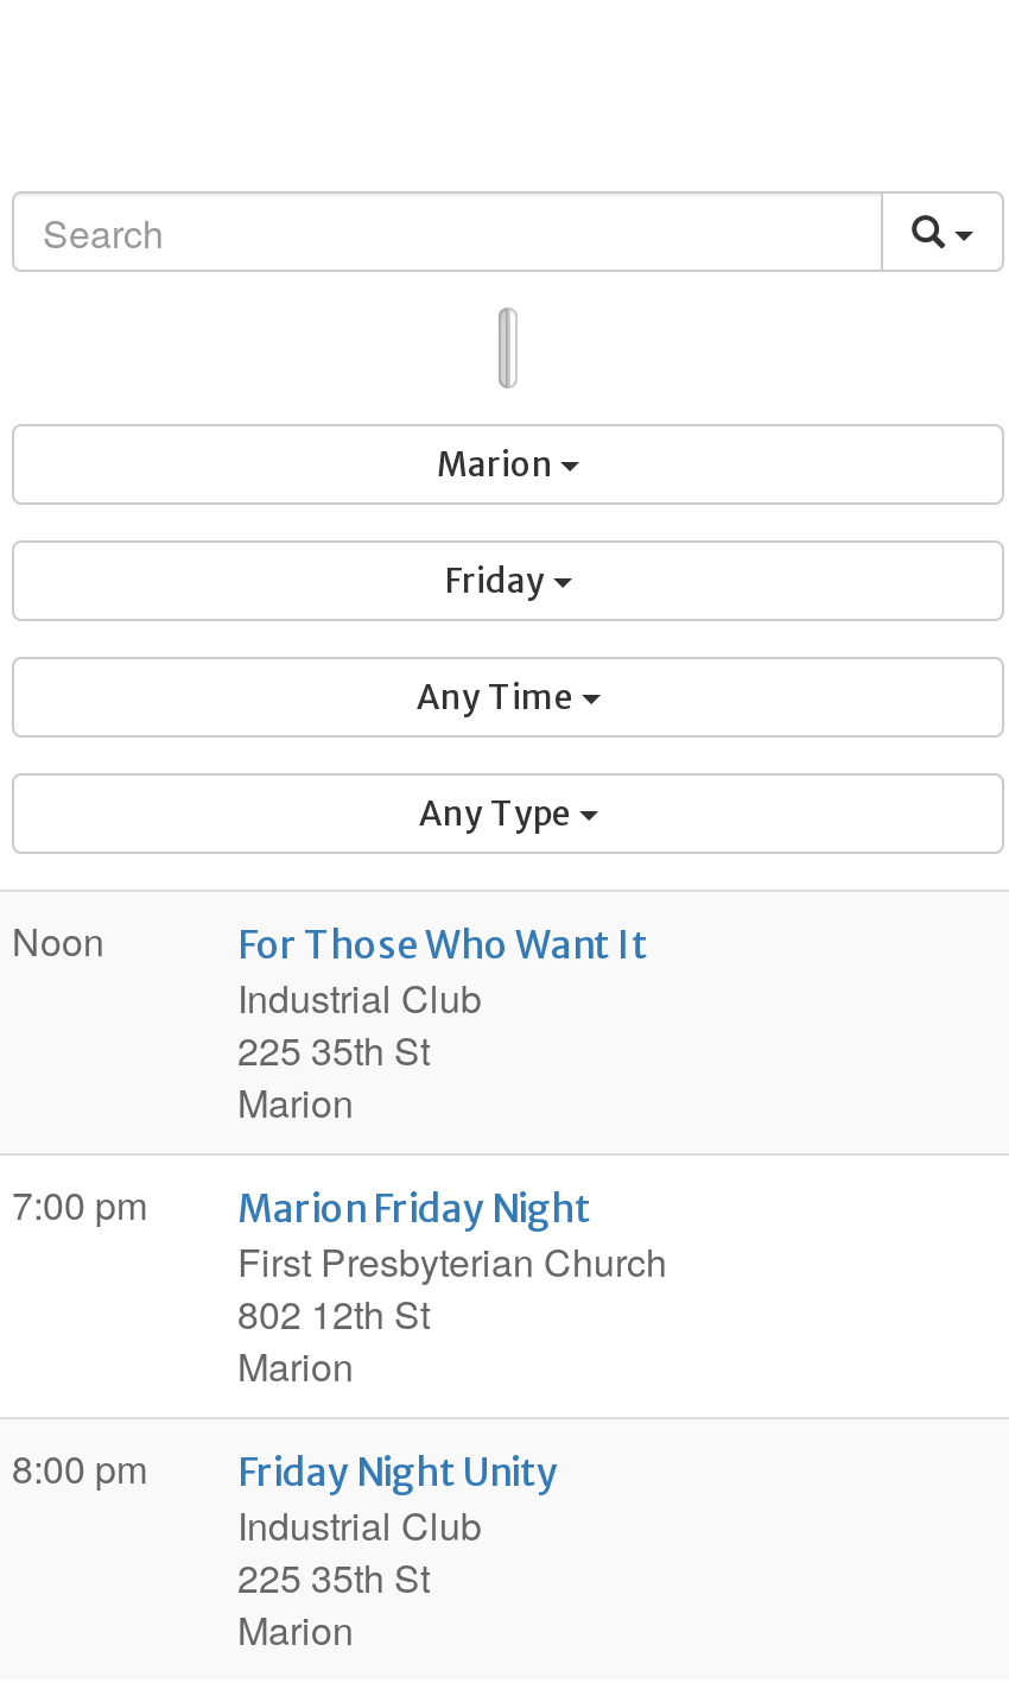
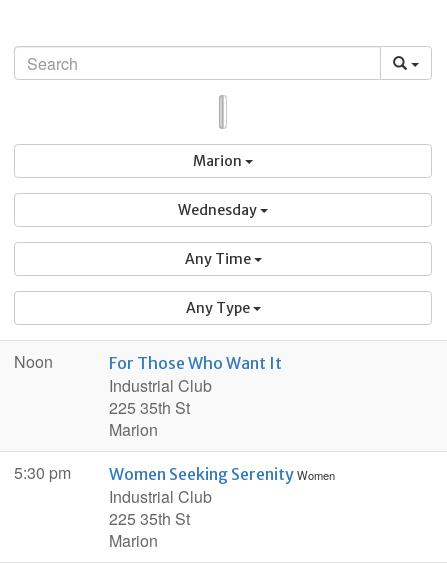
[445,559,552,602] Friday -> [178,201,260,219] Wednesday
[12,1177,667,1495] 7:00 pm | Marion Friday Night | First Presbyterian Church | 802 12th St | Marion | 8:00 pm | Friday Night Unity -> [14,461,335,484] 5:30 pm | Women Seeking Serenity Women

